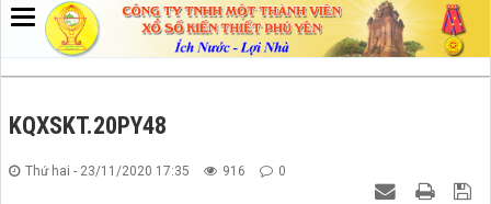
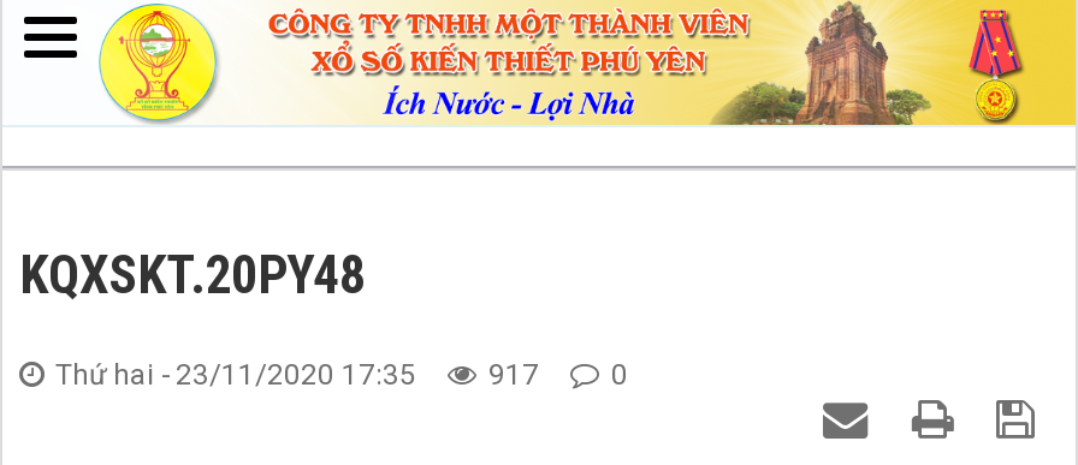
[222,163,245,179] 916 -> [488,358,539,392] 917

